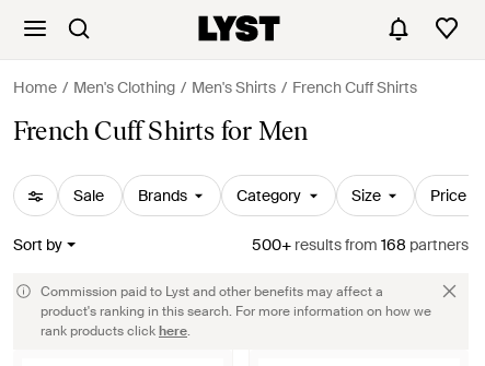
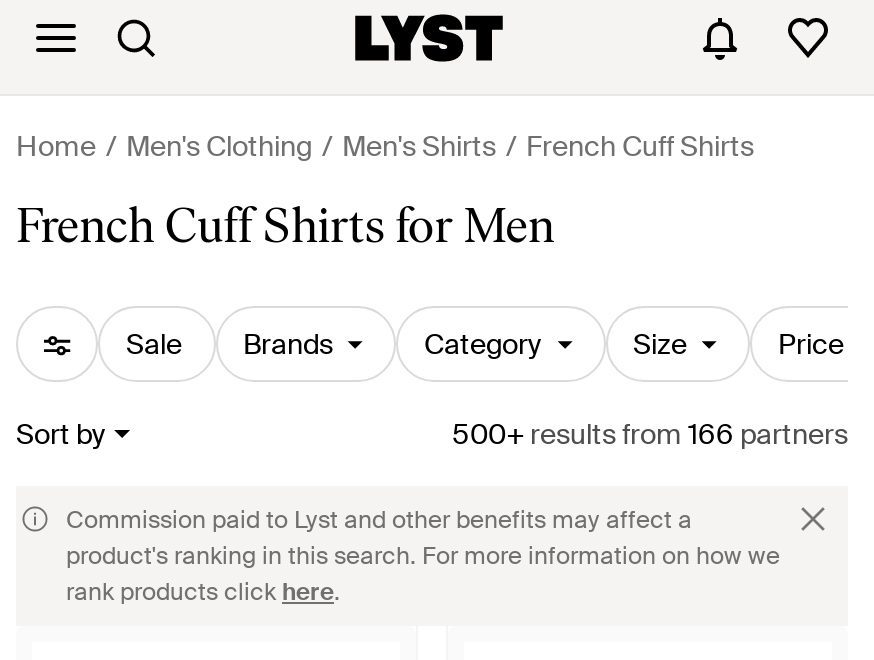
[252,235,469,255] 500+ results from 168 partners -> [452,416,848,452] 500+ results from 166 partners

